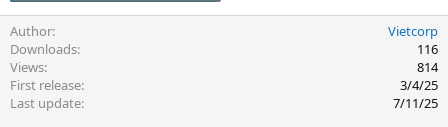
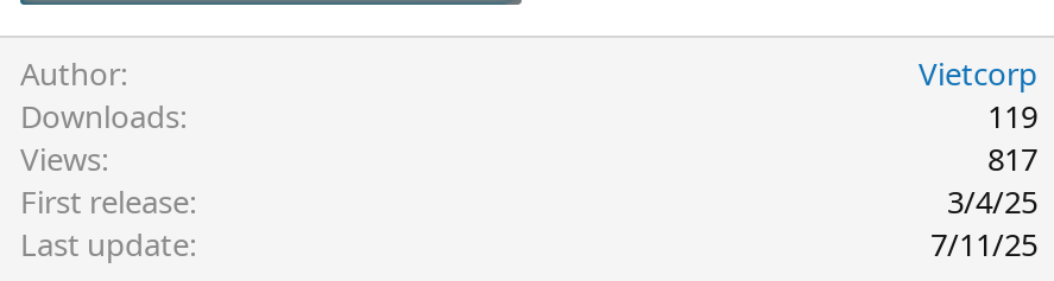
[417,40,438,58] 116 -> [987,95,1037,138] 119
[417,58,438,76] 814 -> [987,138,1037,180] 817

